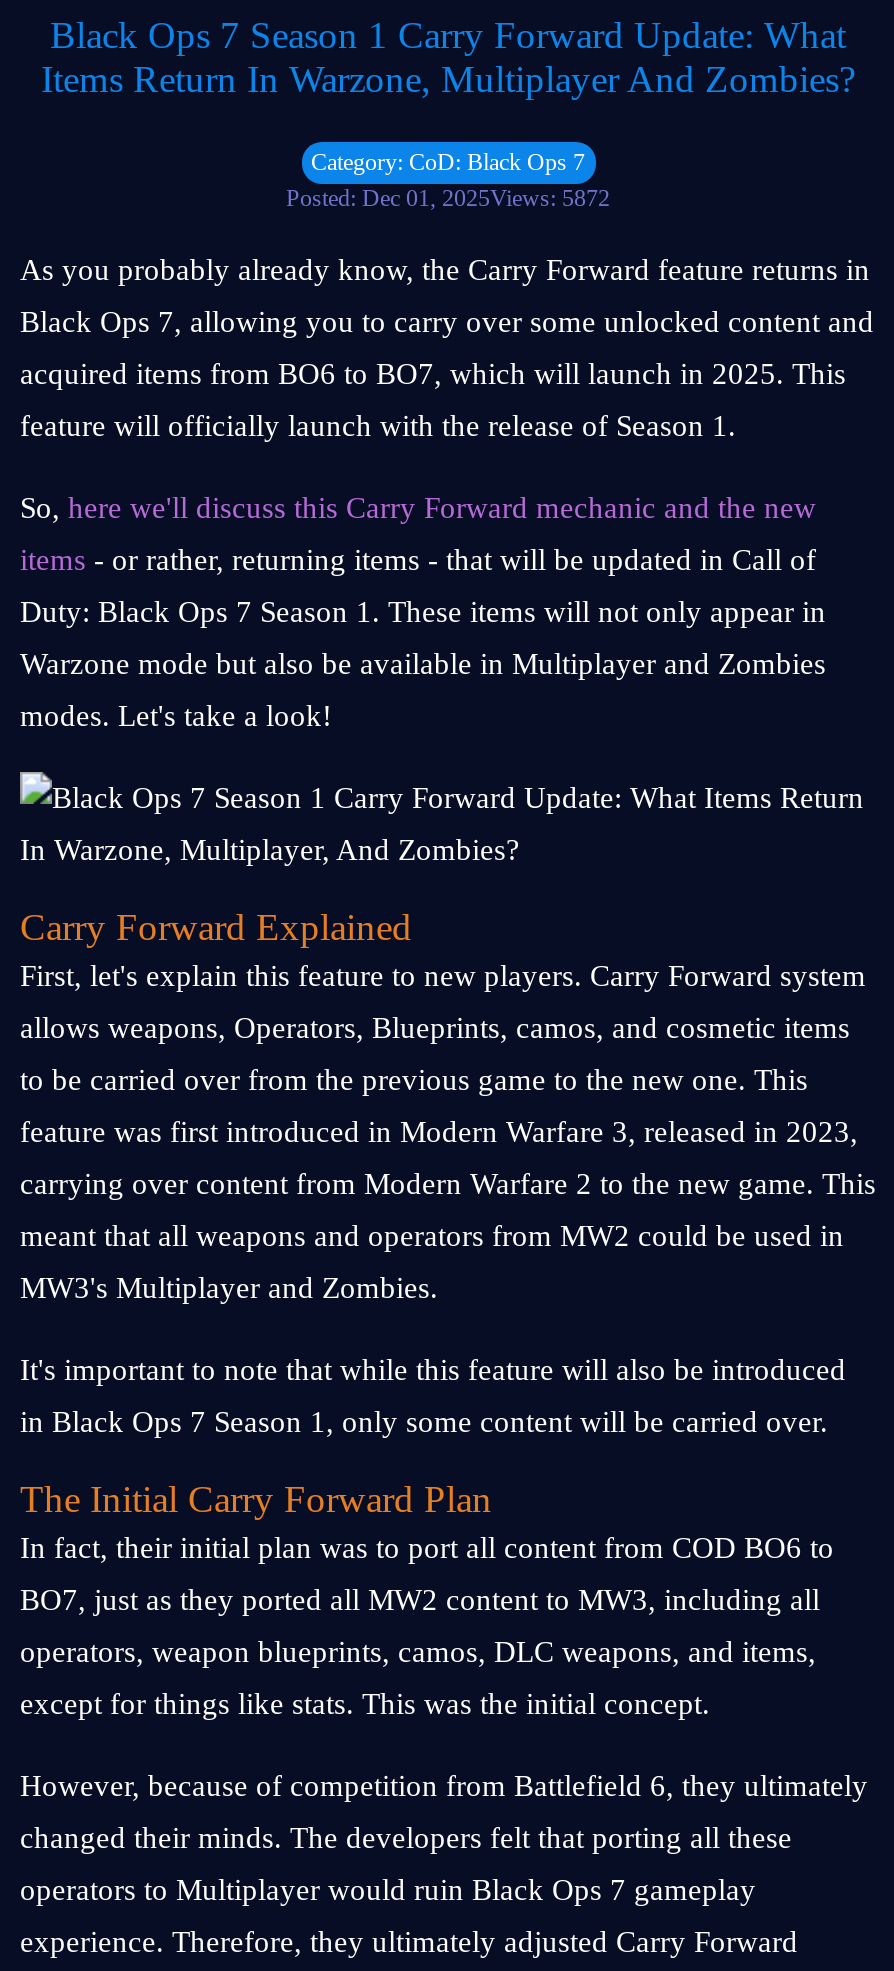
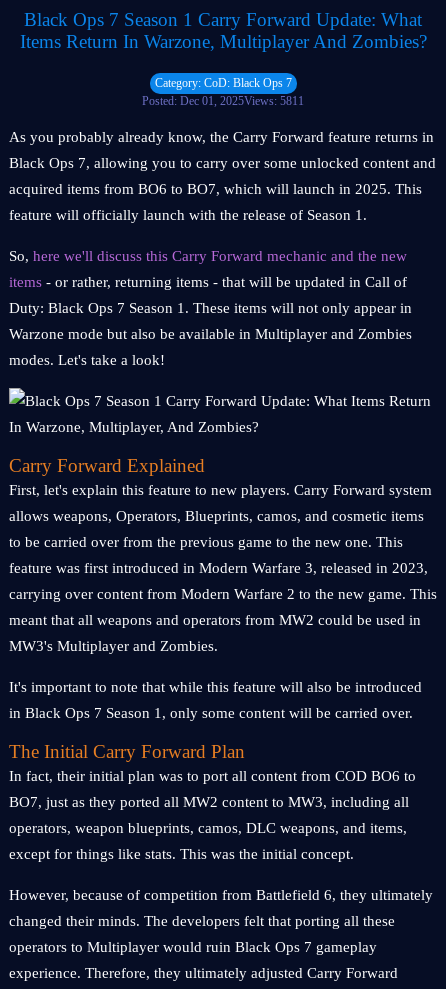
[286,184,610,212] Posted: Dec 01, 2025Views: 5872 -> [142,94,304,108] Posted: Dec 01, 2025Views: 5811

